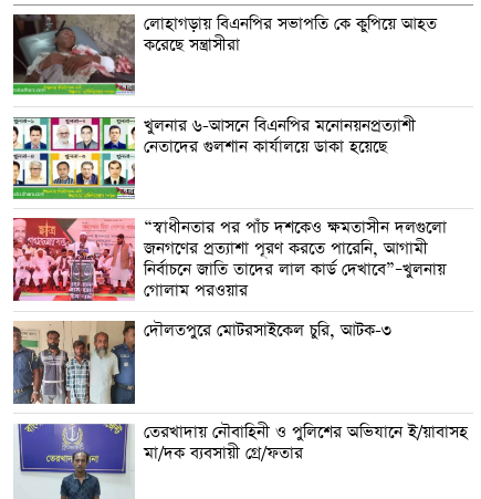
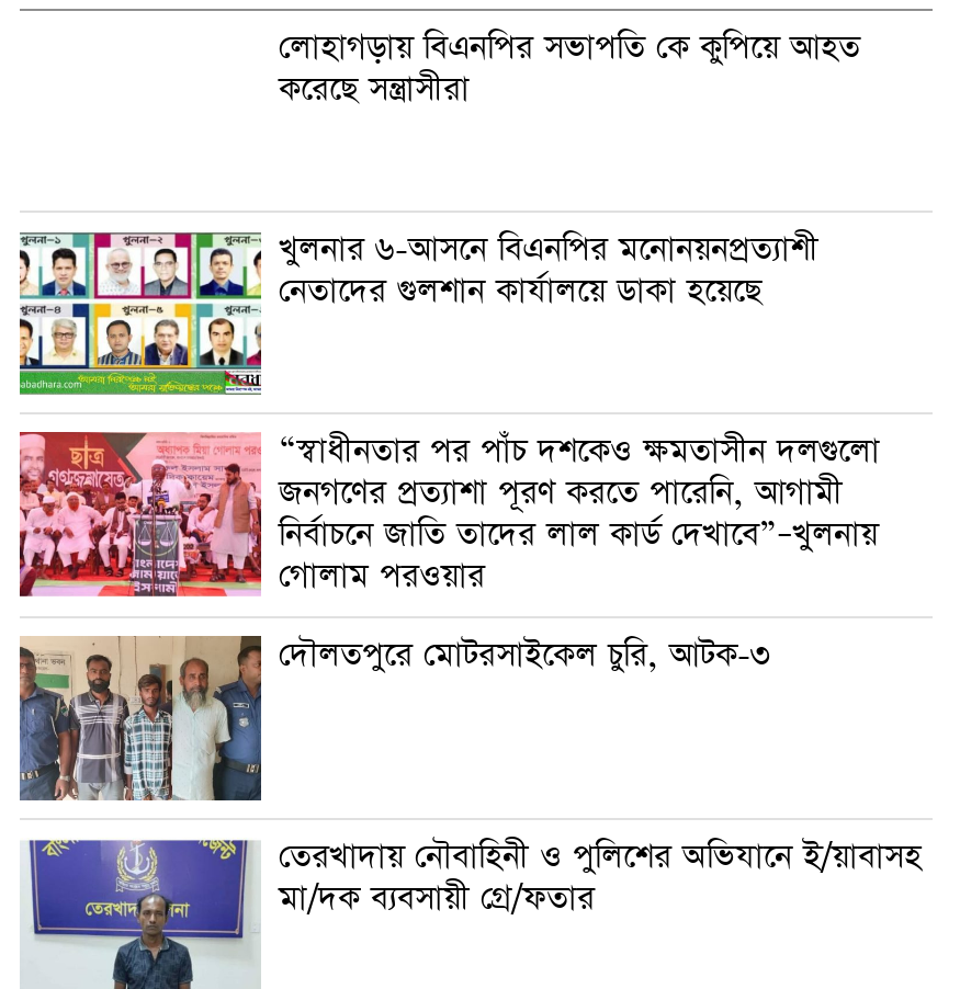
[12,13,136,96] [image] -> none

